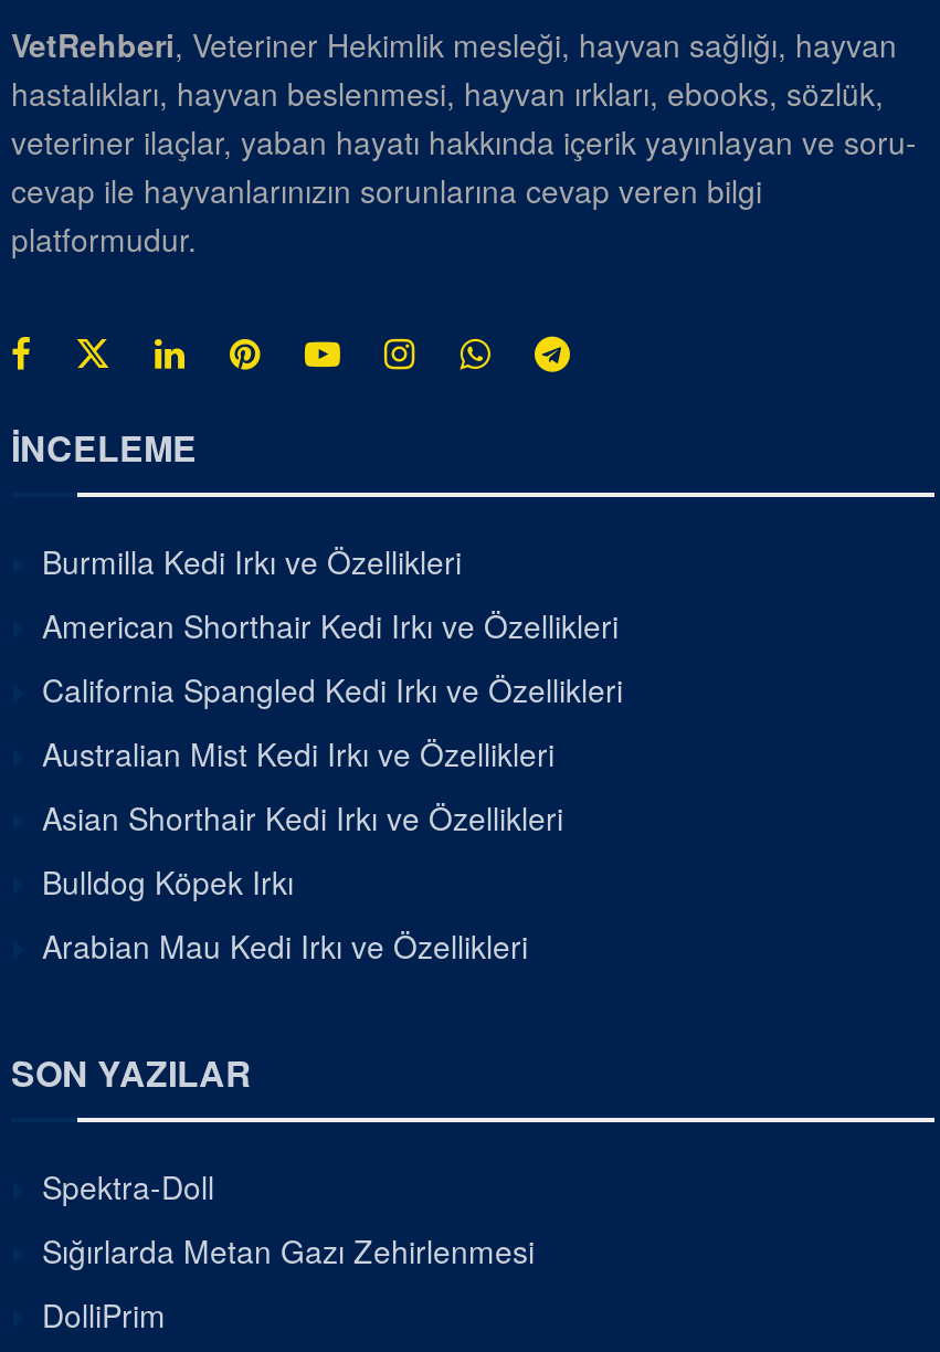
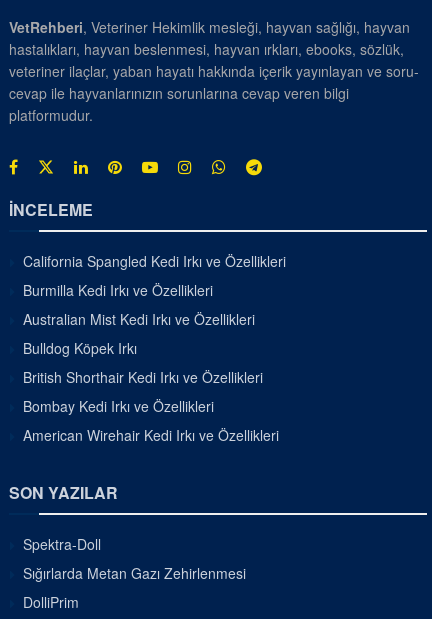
moved [42,540,462,584] -> [23,280,213,300]: Burmilla Kedi Irkı ve Özellikleri
[42,604,619,648] American Shorthair Kedi Irkı ve Özellikleri -> none
moved [42,668,623,712] -> [23,251,286,271]: California Spangled Kedi Irkı ve Özellikleri
moved [42,732,555,776] -> [23,309,255,329]: Australian Mist Kedi Irkı ve Özellikleri
[42,796,563,840] Asian Shorthair Kedi Irkı ve Özellikleri -> none
moved [42,860,294,904] -> [23,338,137,358]: Bulldog Köpek Irkı
[42,924,528,968] Arabian Mau Kedi Irkı ve Özellikleri -> [23,367,279,445] British Shorthair Kedi Irkı ve Özellikleri | Bombay Kedi Irkı ve Özellikleri | American Wirehair Kedi Irkı ve Özellikleri

